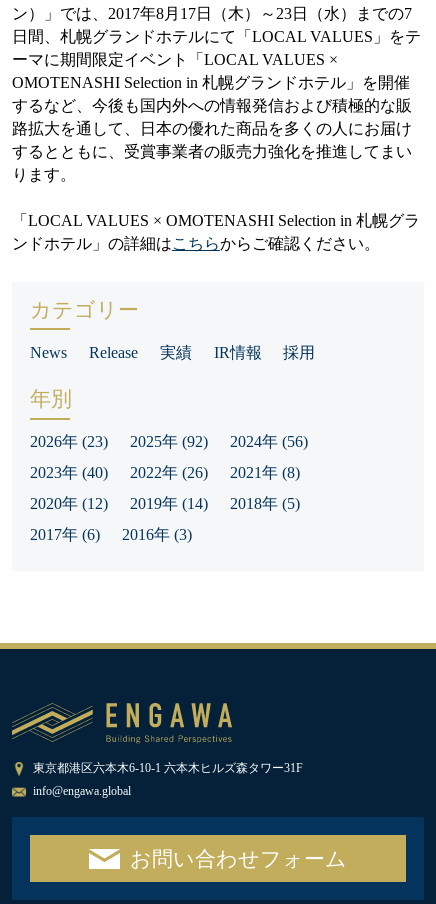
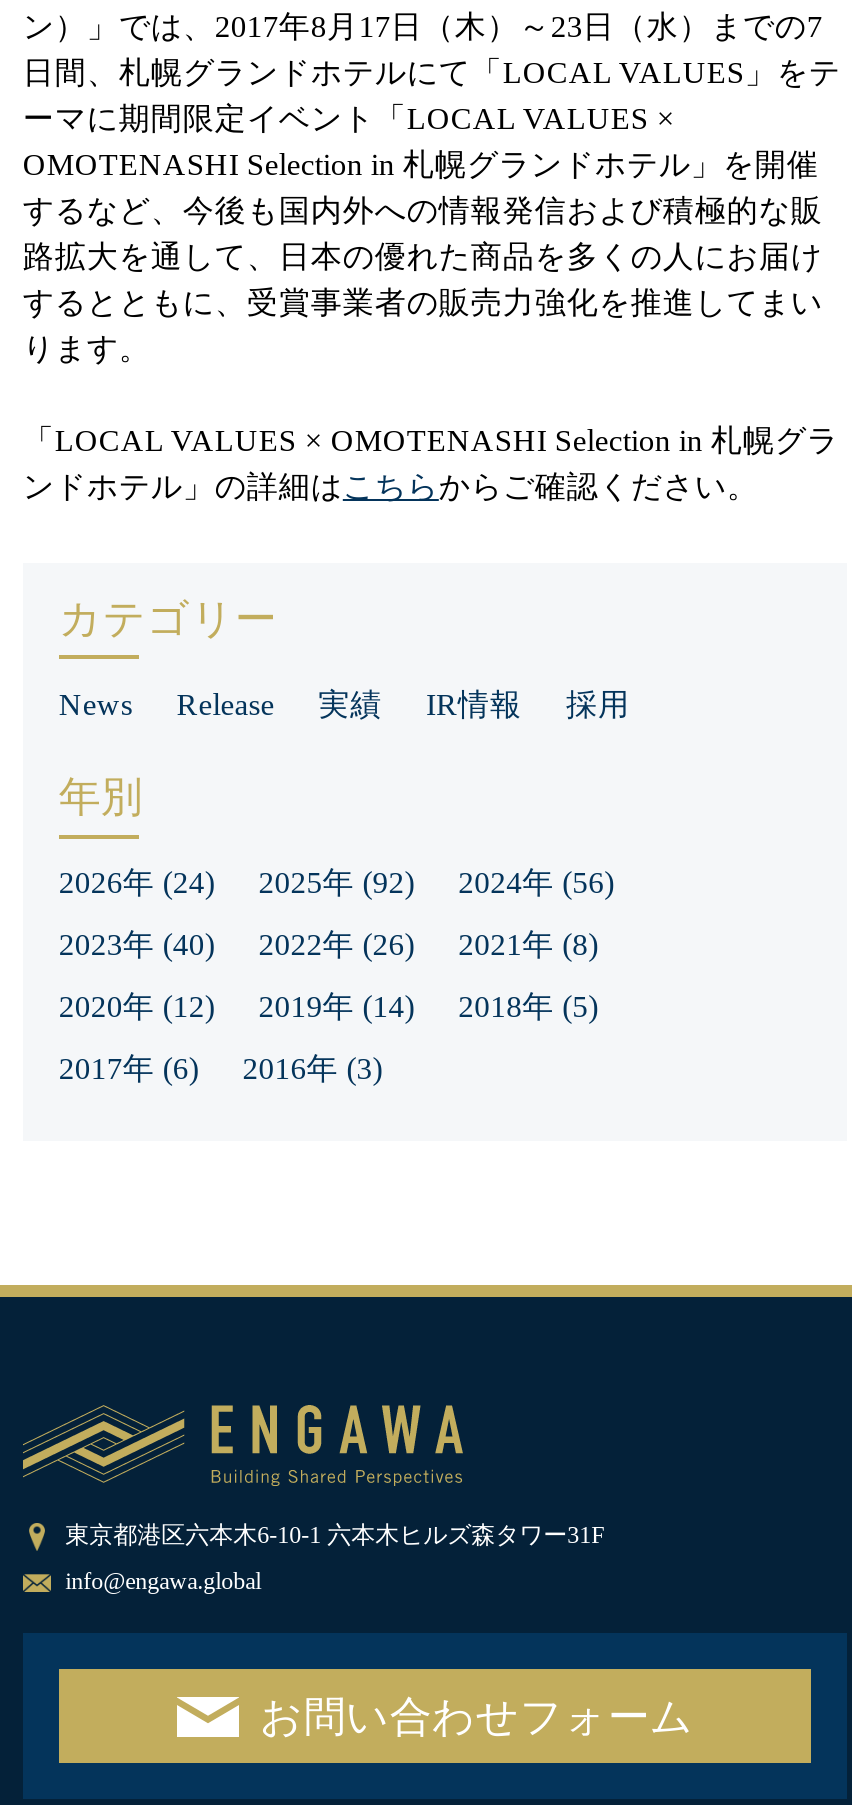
[30,433,308,450] 2026年(23) 2025年(92) 2024年(56) -> [59,865,614,899] 2026年(24) 2025年(92) 2024年(56)

